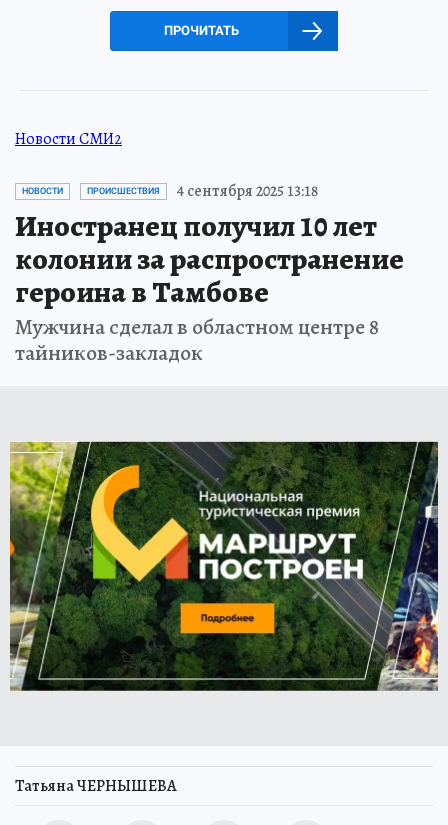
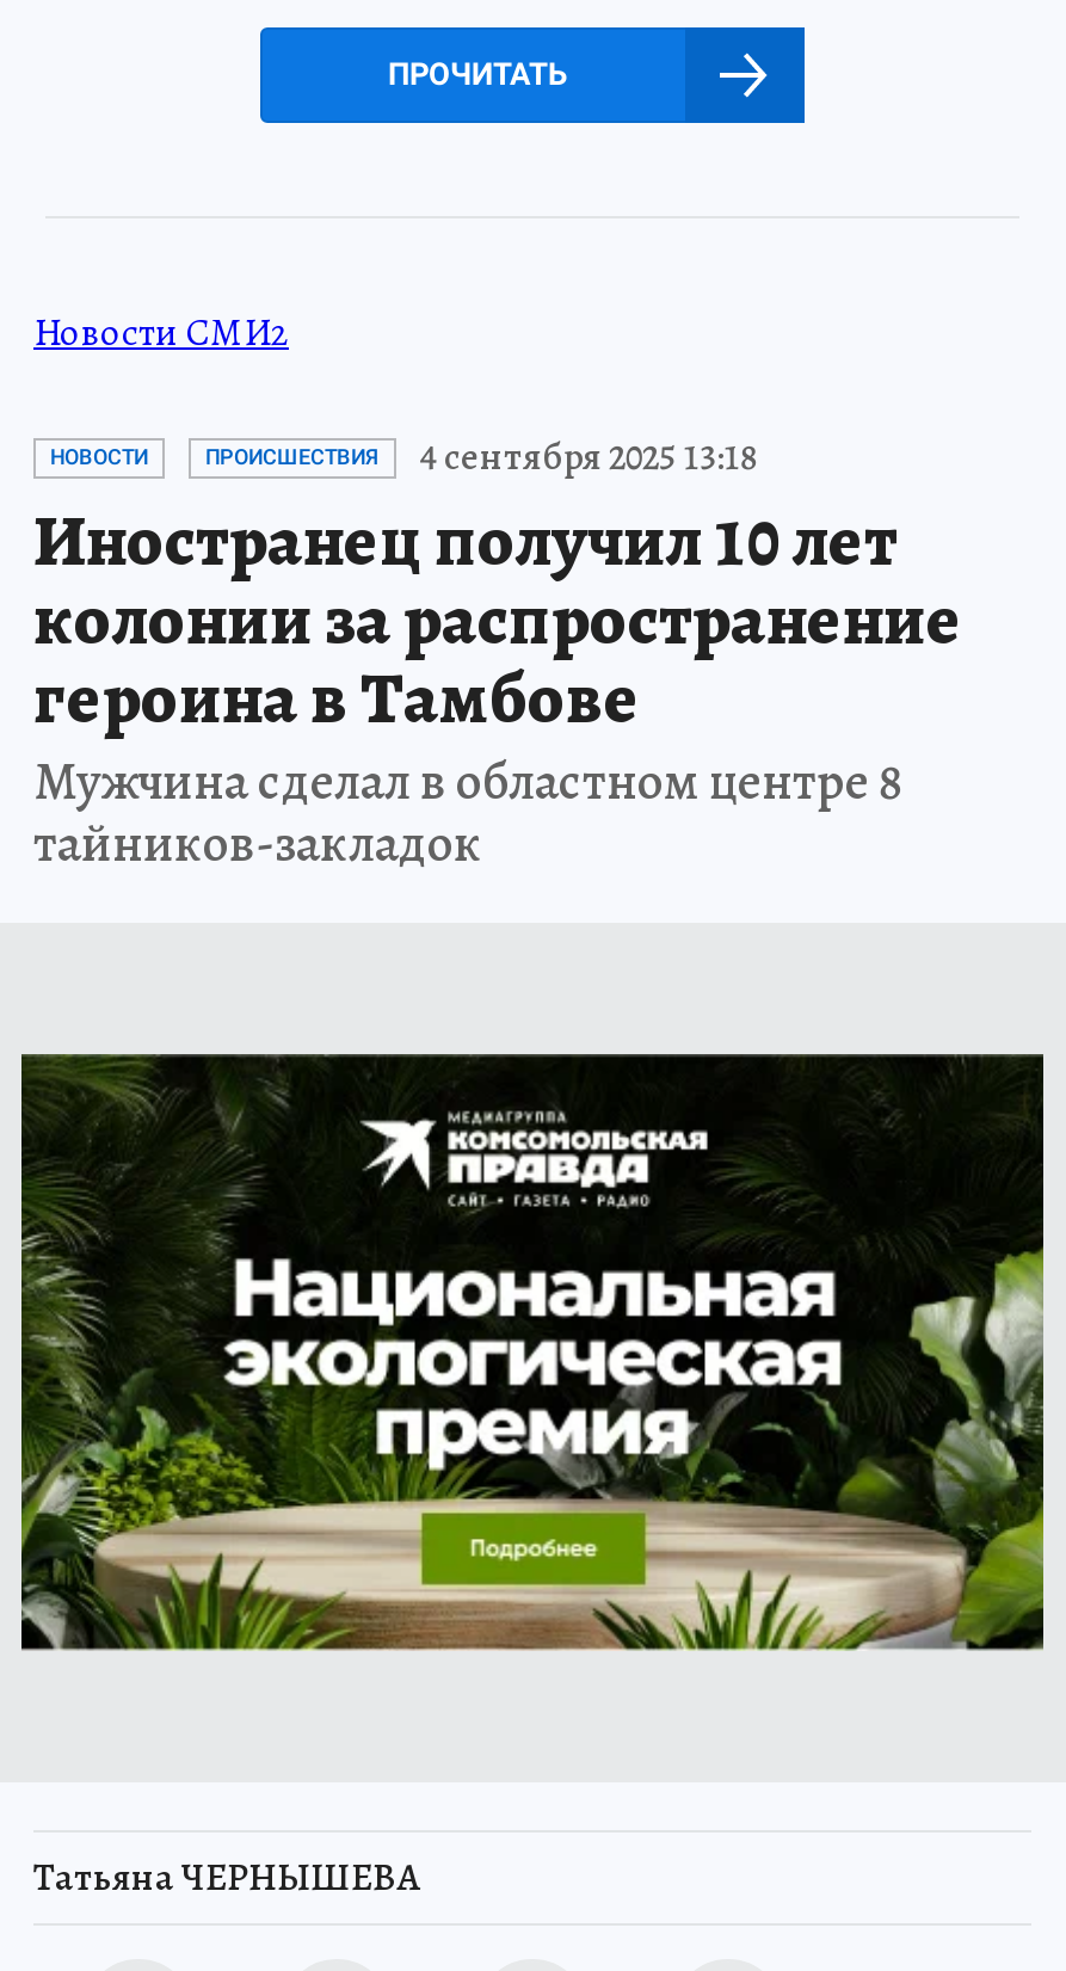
[9,441,439,692] [image] -> [19,1052,1046,1651] [image]

